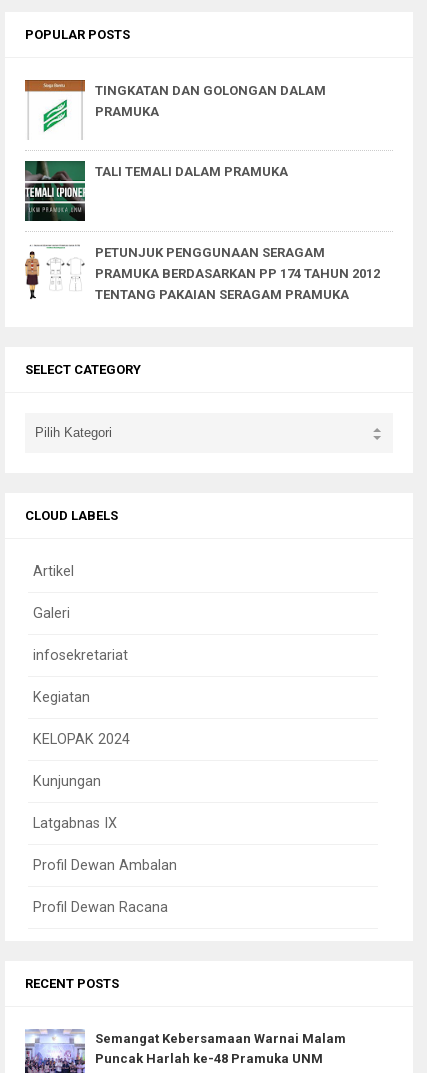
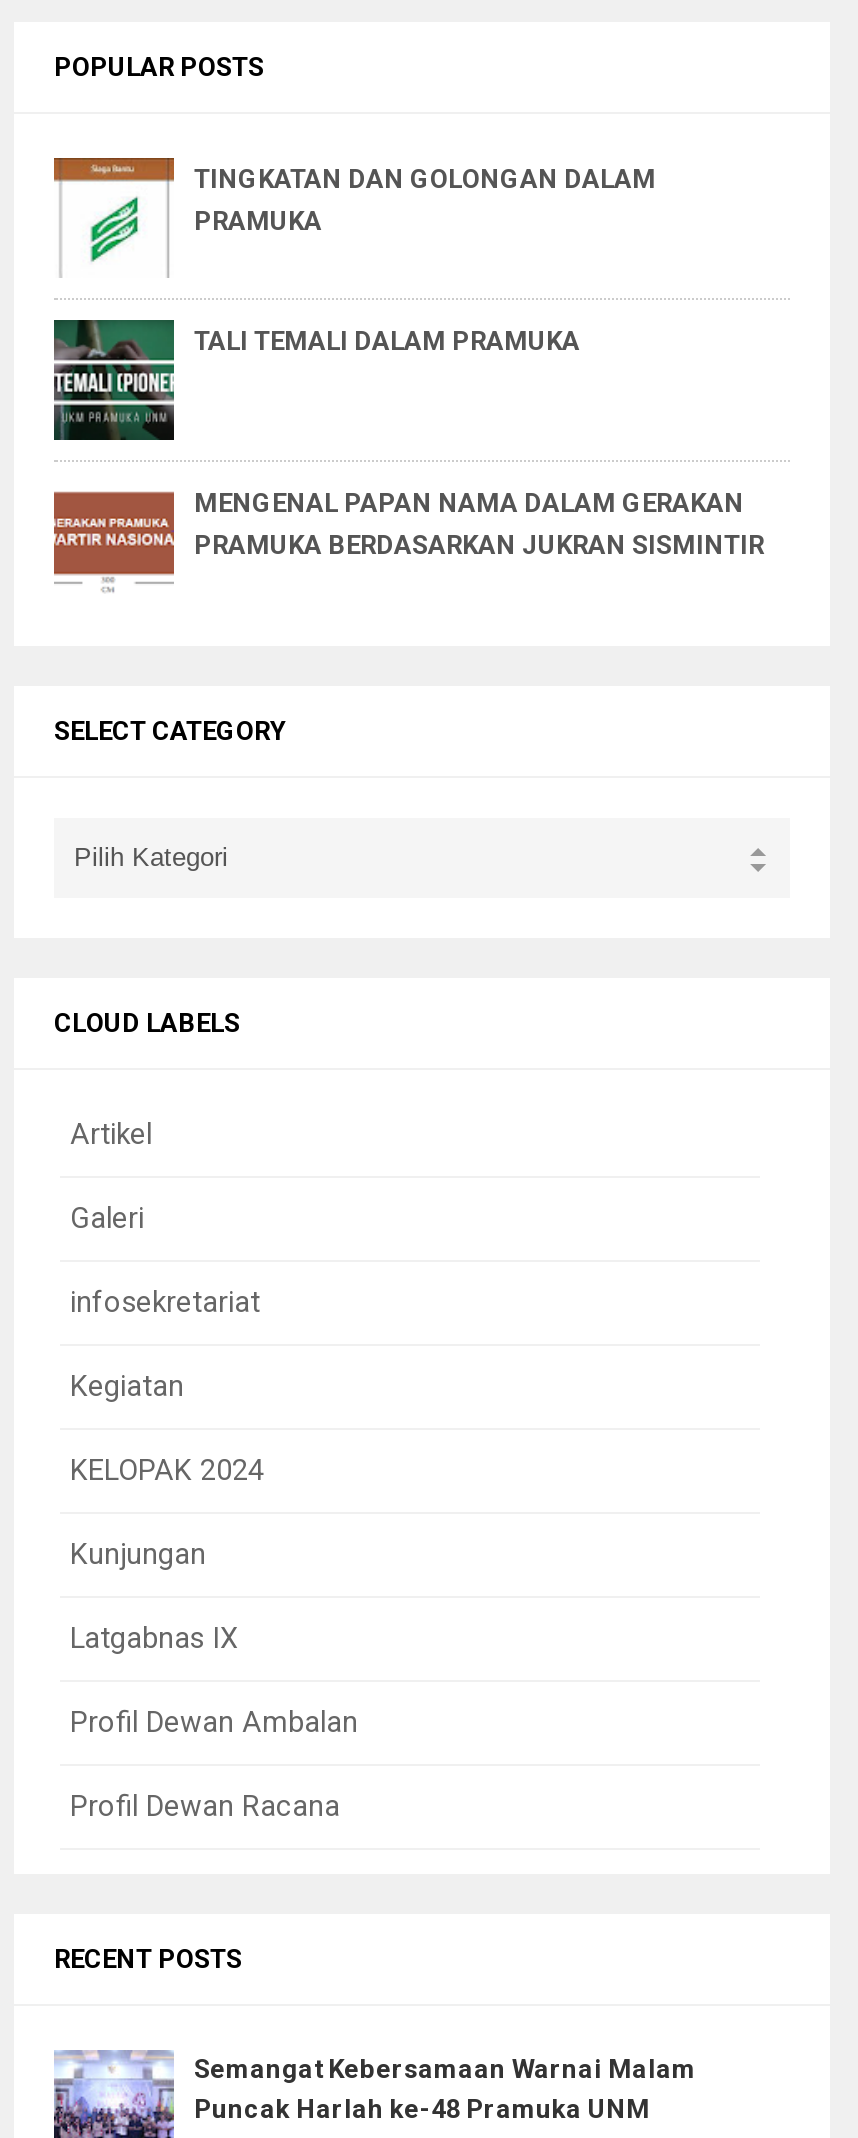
[25,244,380,302] [image] | PETUNJUK PENGGUNAAN SERAGAM | PRAMUKA BERDASARKAN PP 174 TAHUN 2012 | TENTANG PAKAIAN SERAGAM PRAMUKA -> [52,488,764,594] [image] | MENGENAL PAPAN NAMA DALAM GERAKAN | PRAMUKA BERDASARKAN JUKRAN SISMINTIR

